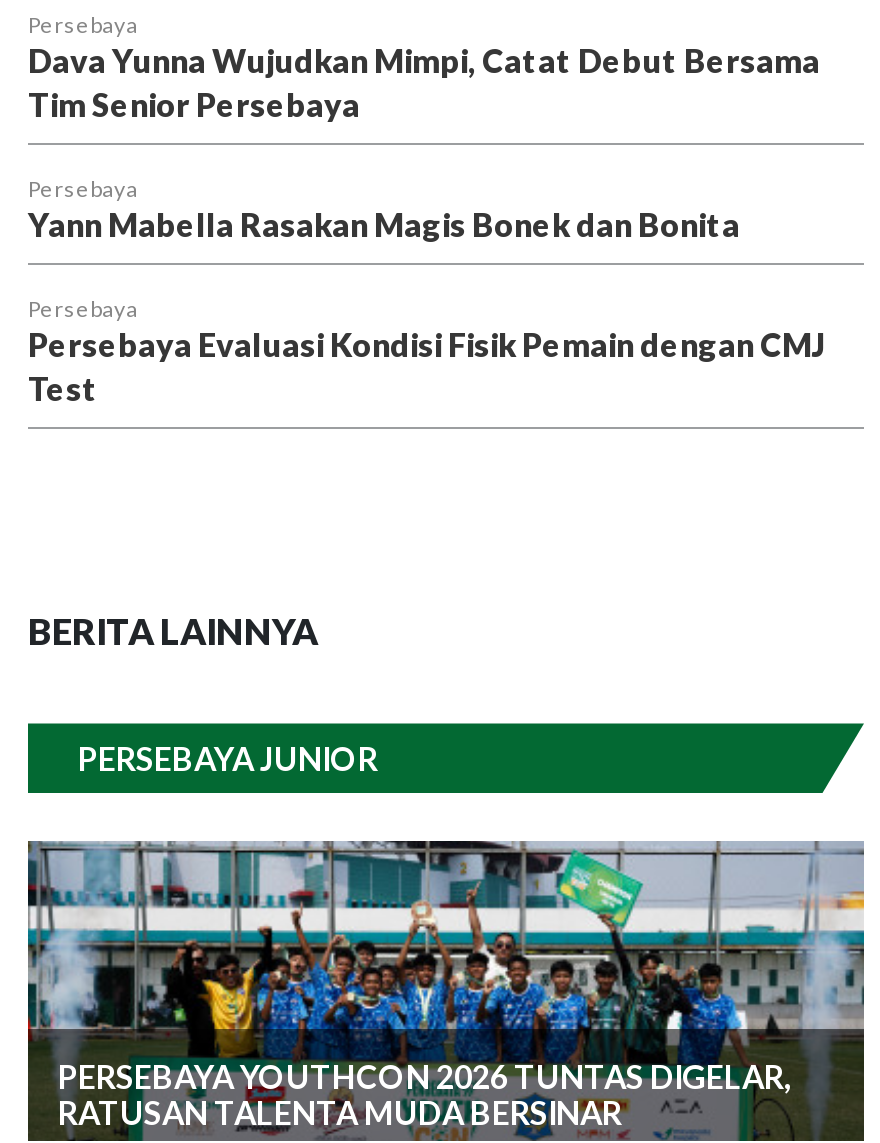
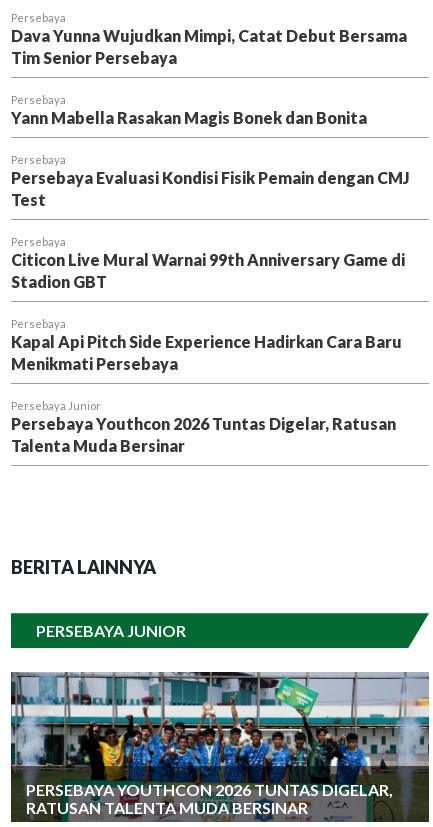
none -> [11,235,405,455] Persebaya | Citicon Live Mural Warnai 99th Anniversary Game di | Stadion GBT | Persebaya | Kapal Api Pitch Side Experience Hadirkan Cara Baru | Menikmati Persebaya | Persebaya Junior | Persebaya Youthcon 2026 Tuntas Digelar, Ratusan | Talenta Muda Bersinar

